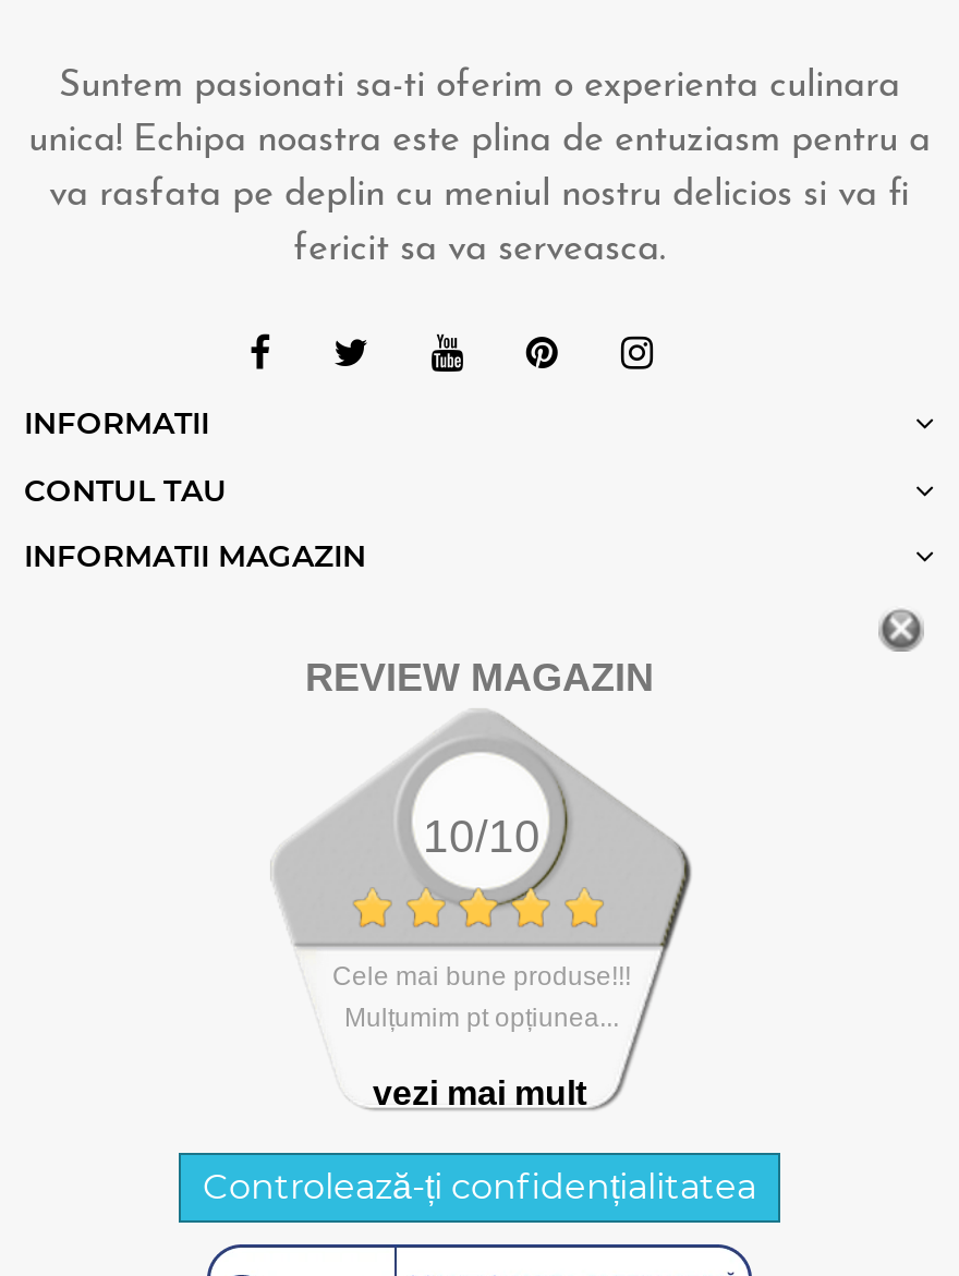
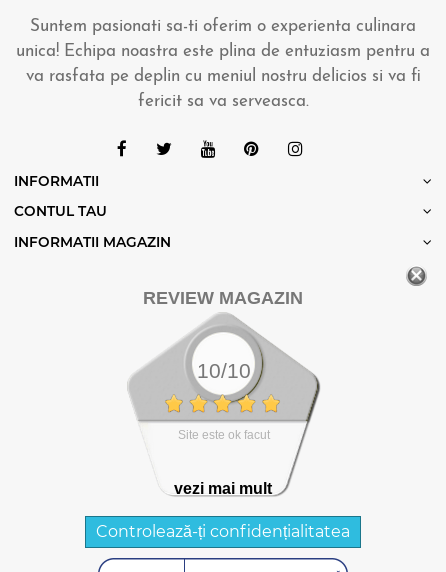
[332,962,631,1034] Cele mai bune produse!!! | Mulțumim pt opțiunea... -> [178,428,270,442] Site este ok facut

